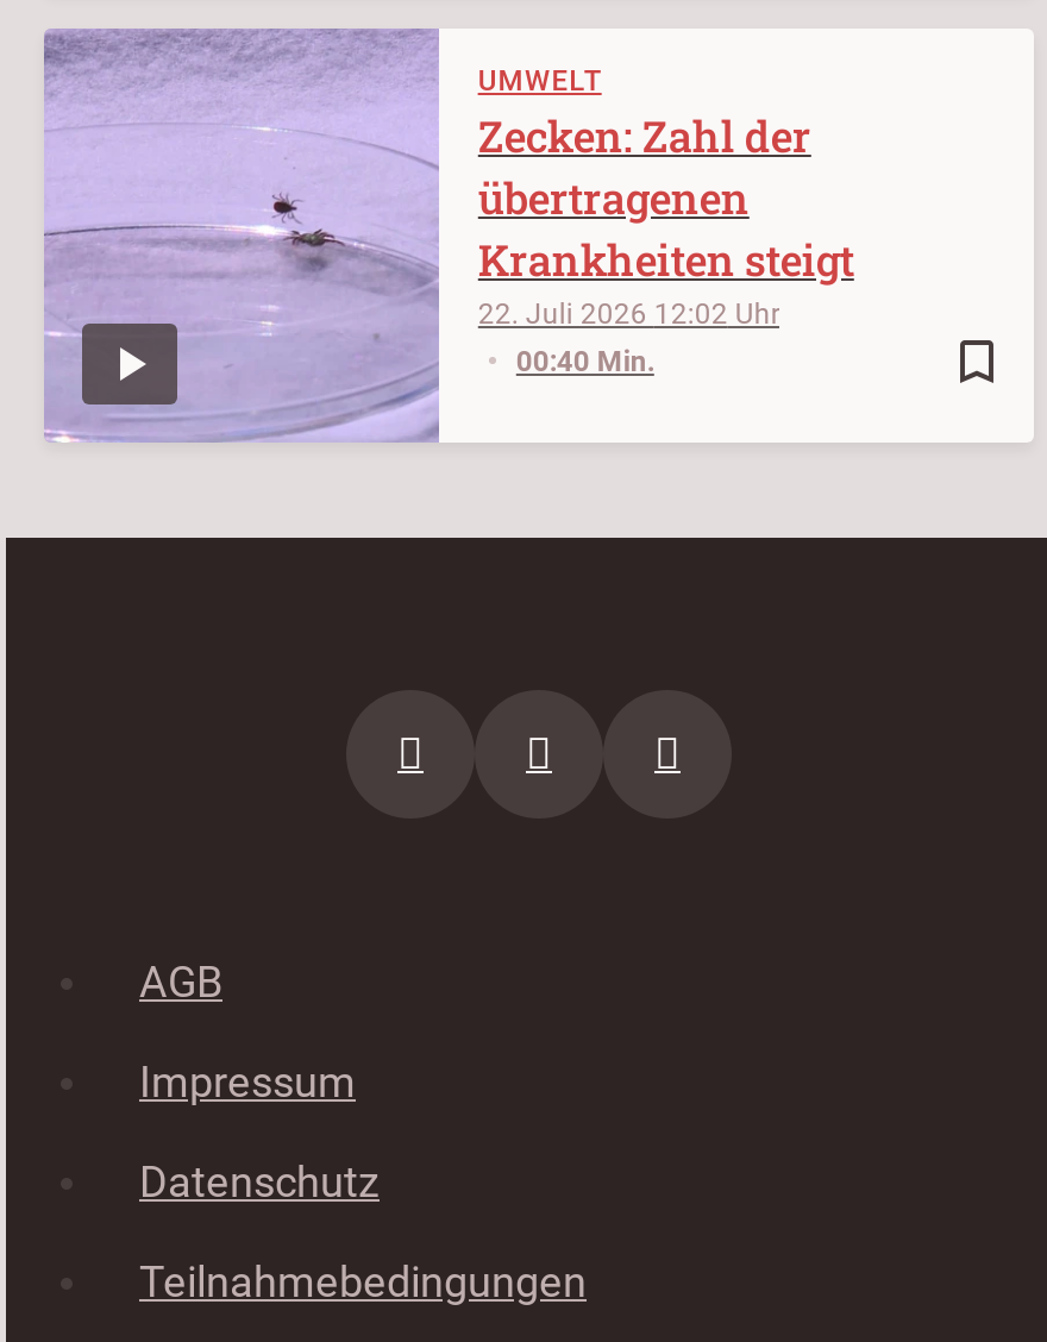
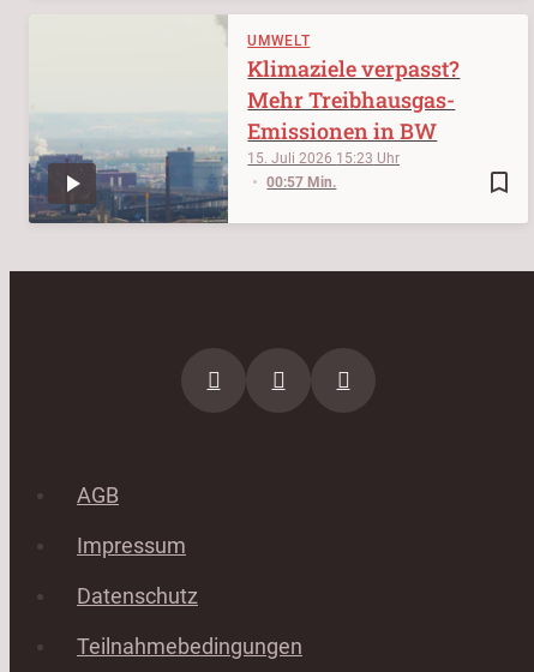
[42,29,728,443] [image] | 22. Juli 2026 12:02 | 00:40 Min. -> [28,14,374,224] [image] | 15. Juli 2026 15:23 | 00:57 Min.
[478,107,854,288] Zecken: Zahl der | übertragenen | Krankheiten steigt -> [248,54,460,145] Klimaziele verpasst? | Mehr Treibhausgas- | Emissionen in BW

